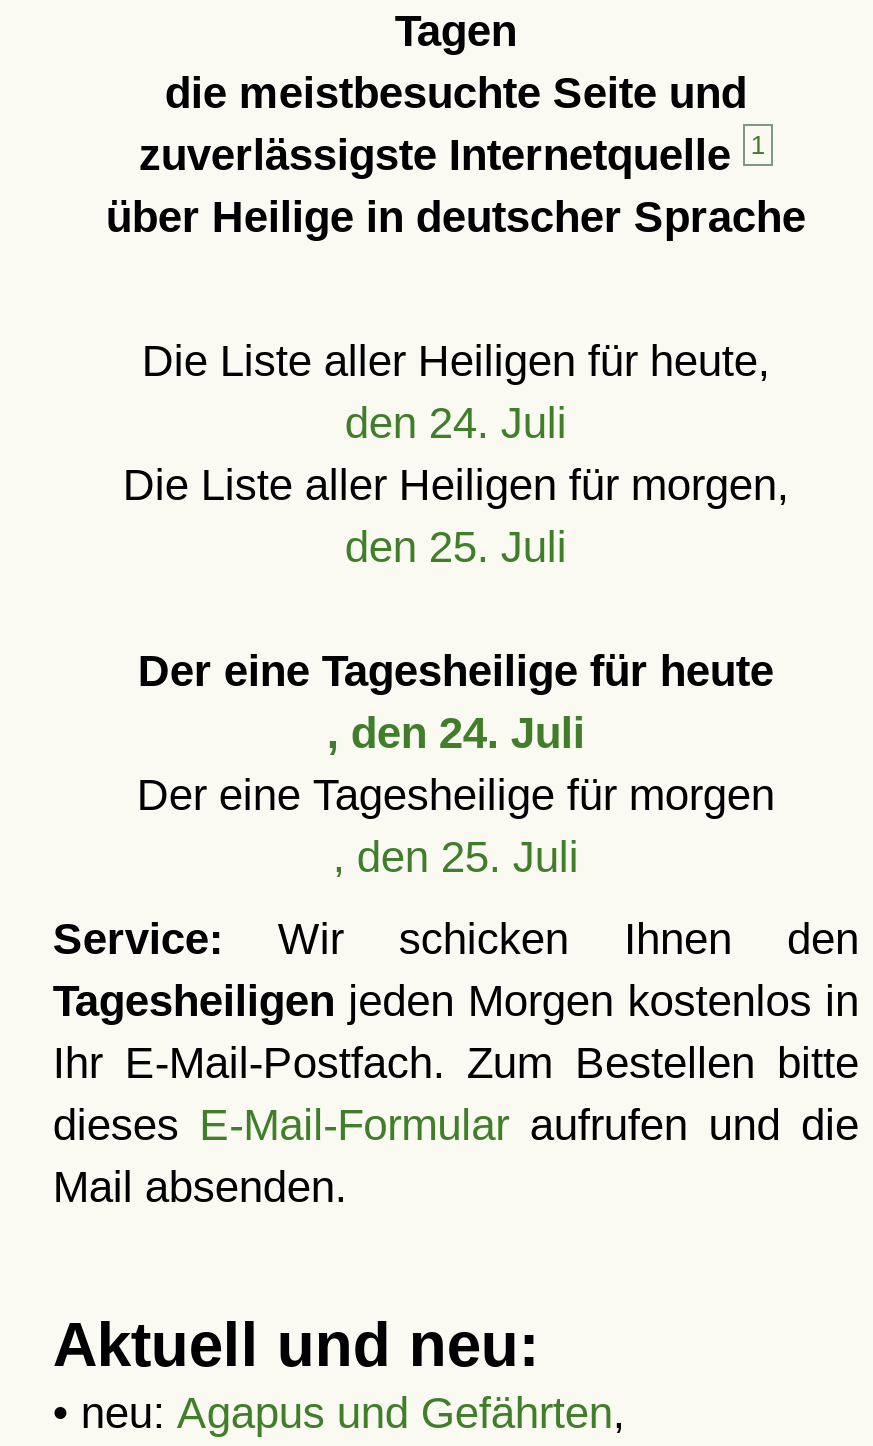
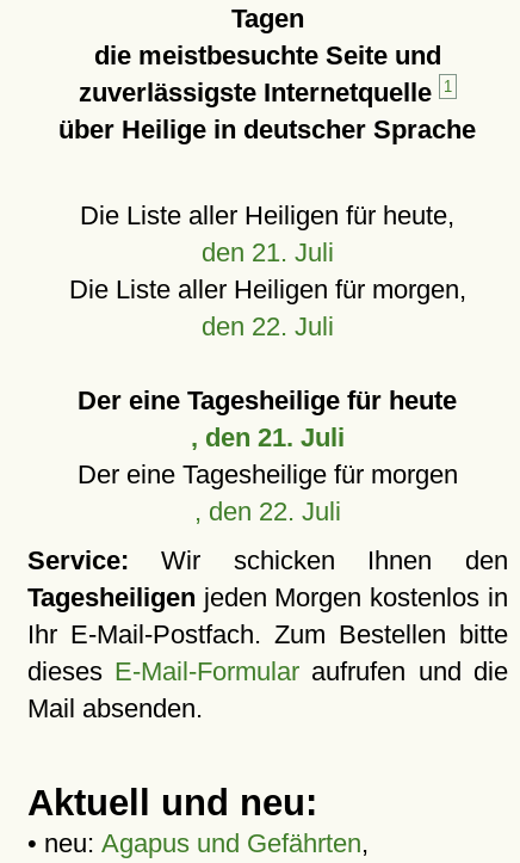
[345,398,567,448] den 24. Juli -> [201,238,334,267] den 21. Juli
[345,522,567,572] den 25. Juli -> [201,312,334,341] den 22. Juli
[327,708,585,758] , den 24. Juli -> [191,423,345,452] , den 21. Juli
[333,832,579,882] , den 25. Juli -> [194,497,341,526] , den 22. Juli

